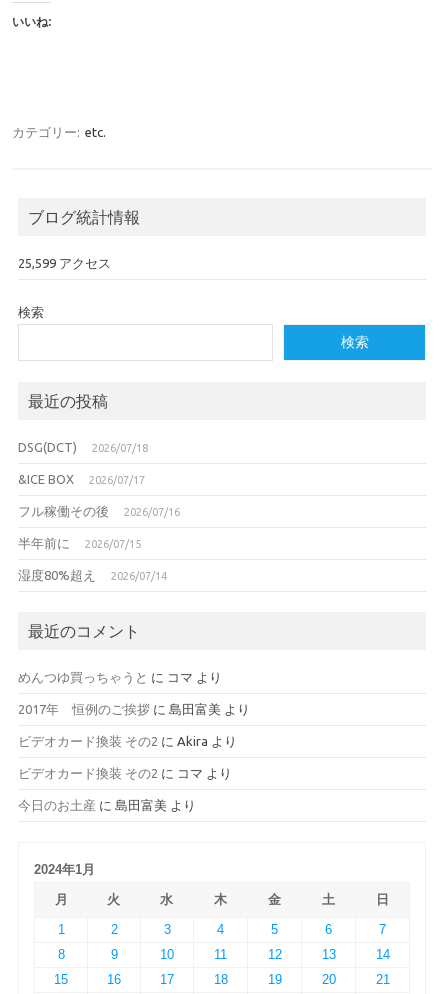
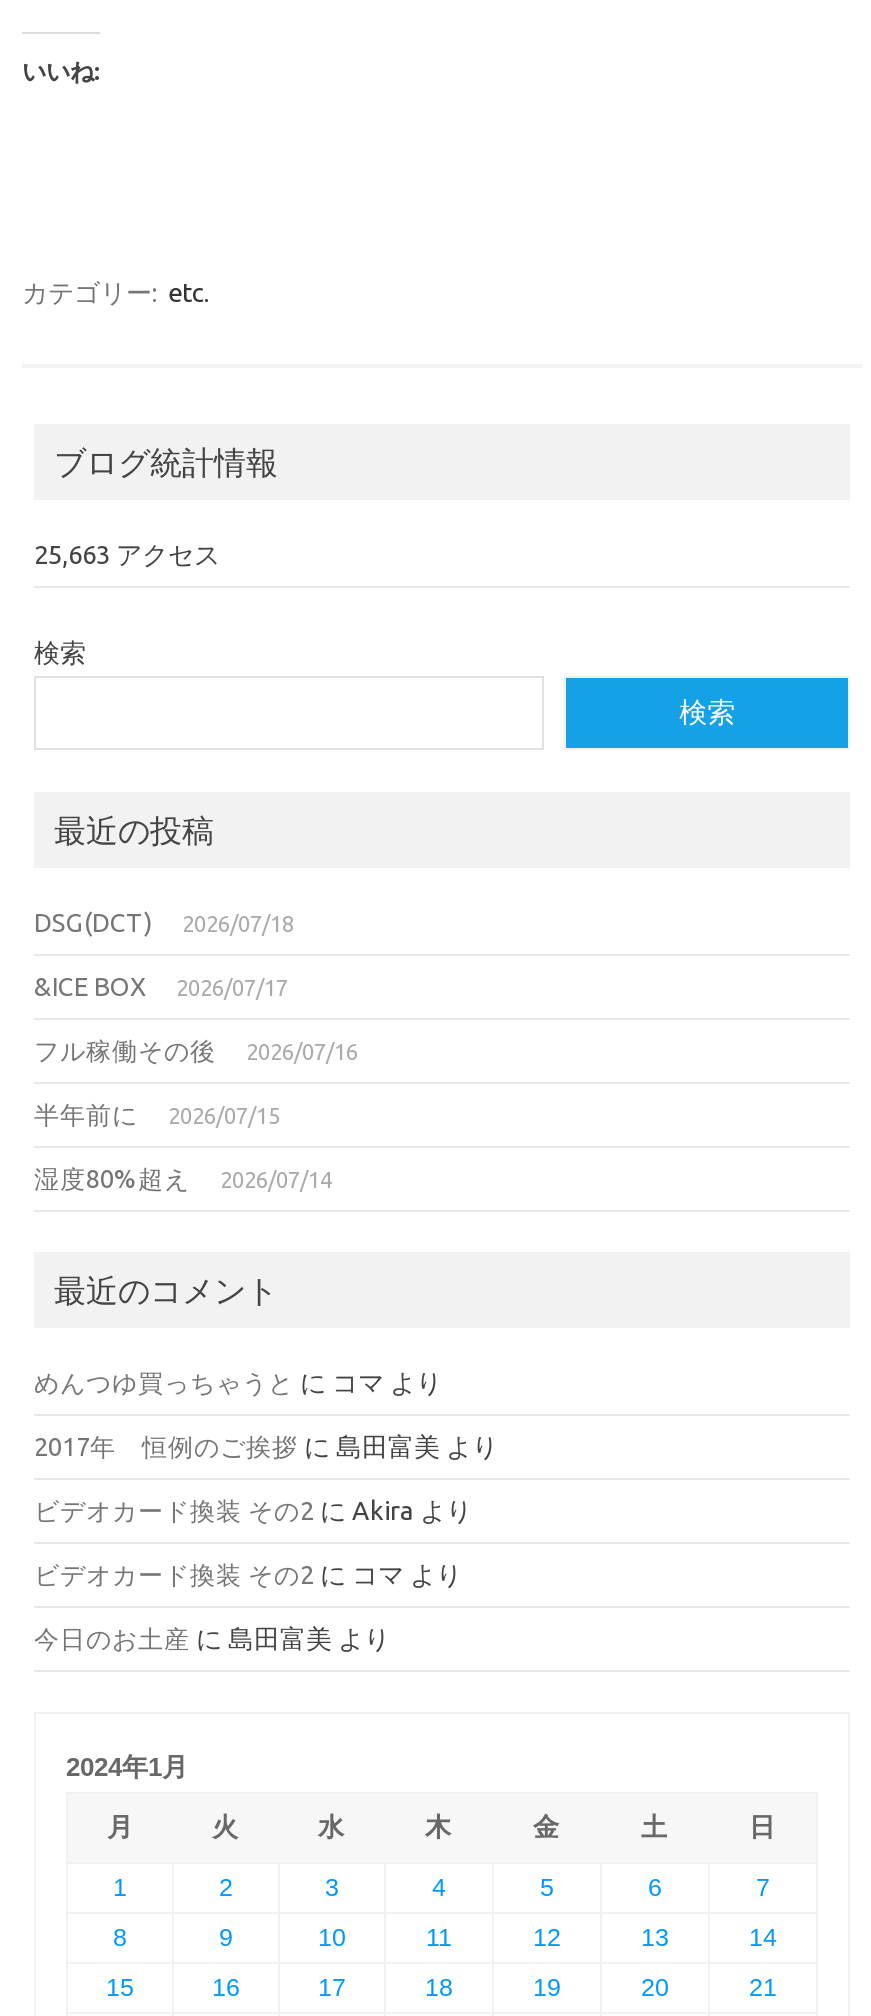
[18,256,111,270] 25,599 アクセス -> [34,540,220,568] 25,663 アクセス

